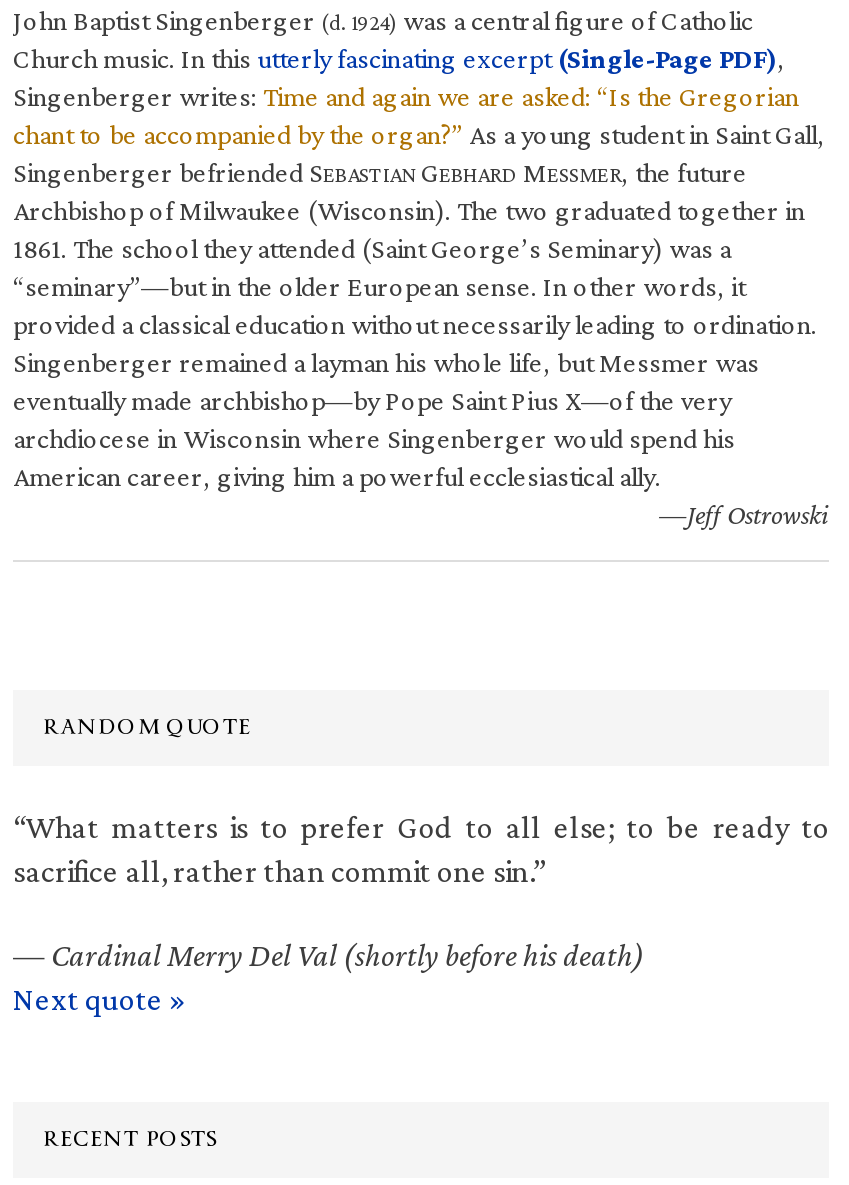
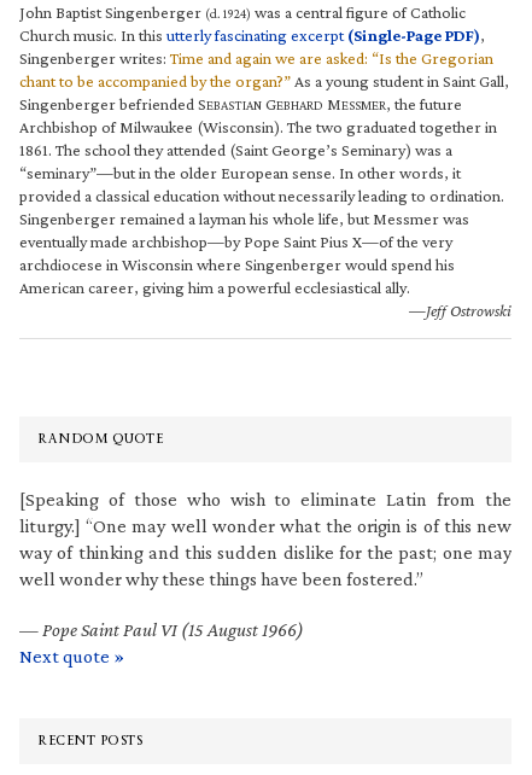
[13,810,829,888] “What matters is to prefer God to all else; to be ready to | sacrifice all, rather than commit one sin.” -> [19,489,511,589] [Speaking of those who wish to eliminate Latin from the | liturgy.] “One may well wonder what the origin is of this new | way of thinking and this sudden dislike for the past; one may | well wonder why these things have been fostered.”
[13,938,645,972] — Cardinal Merry Del Val (shortly before his death) -> [19,619,304,640] — Pope Saint Paul VI (15 August 1966)

